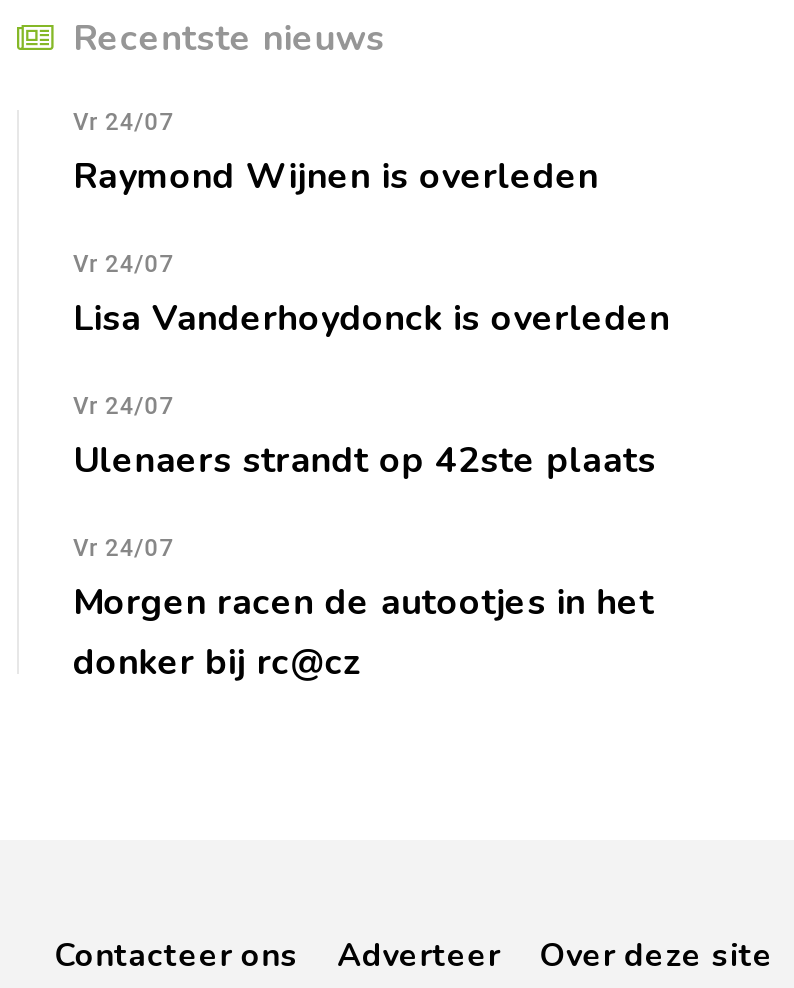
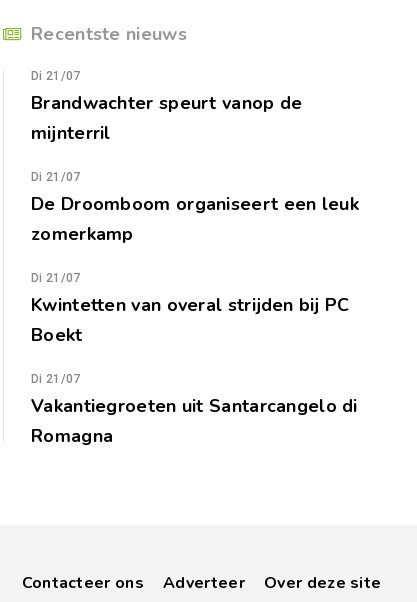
[73,108,599,200] Vr 24/07 | Raymond Wijnen is overleden -> [31,69,302,145] Di 21/07 | Brandwachter speurt vanop de | mijnterril
[73,250,670,342] Vr 24/07 | Lisa Vanderhoydonck is overleden -> [31,170,359,246] Di 21/07 | De Droomboom organiseert een leuk | zomerkamp
[73,392,656,484] Vr 24/07 | Ulenaers strandt op 42ste plaats -> [31,271,349,347] Di 21/07 | Kwintetten van overal strijden bij PC | Boekt
[73,534,654,686] Vr 24/07 | Morgen racen de autootjes in het | donker bij rc@cz -> [31,372,358,448] Di 21/07 | Vakantiegroeten uit Santarcangelo di | Romagna

